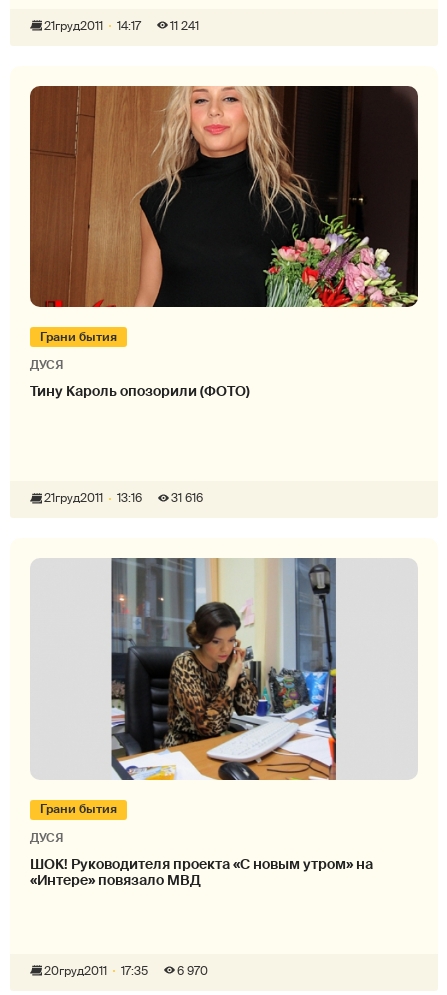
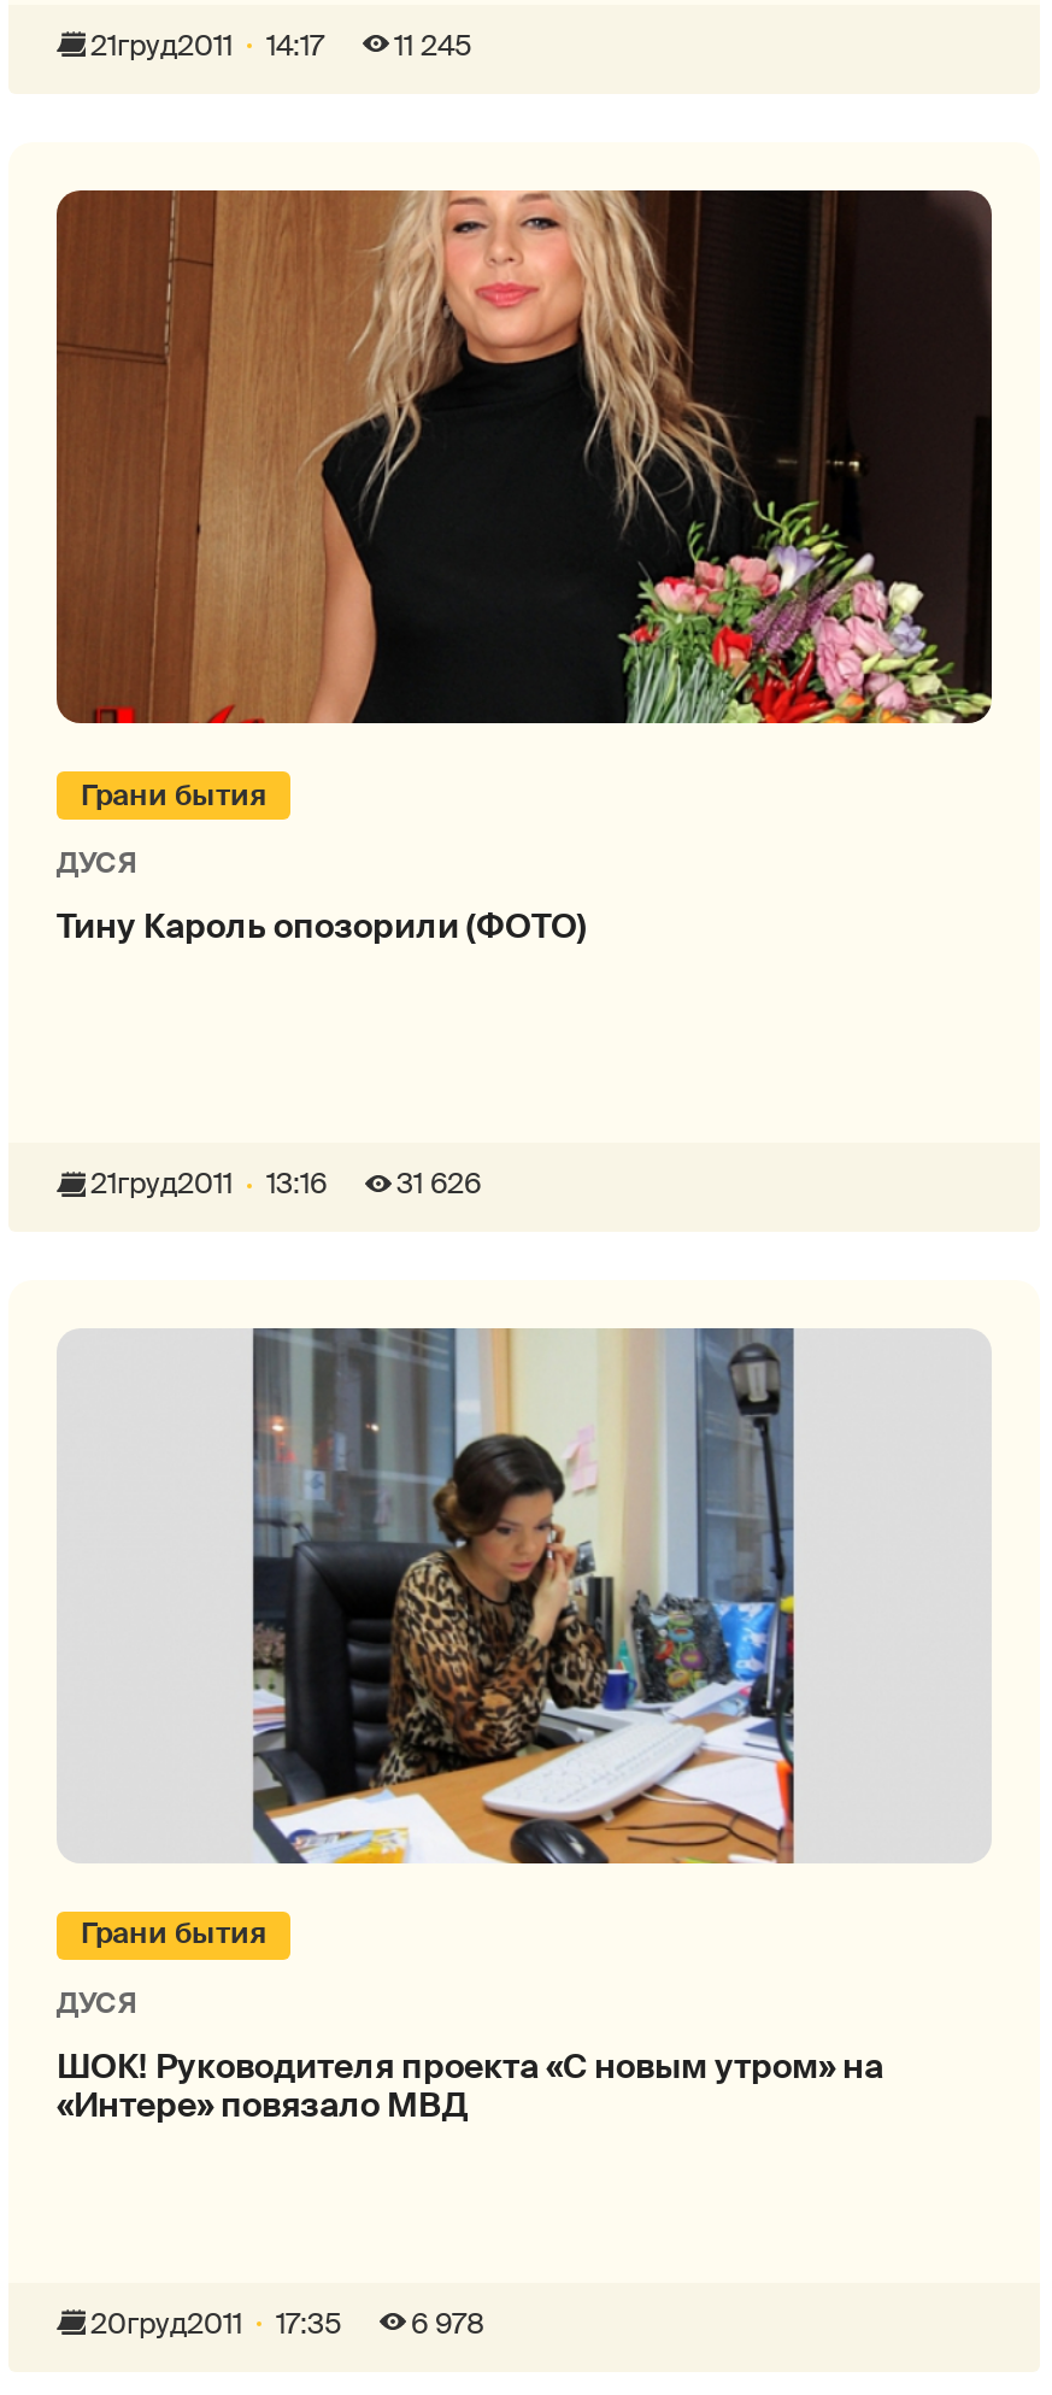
[170,18,199,34] 11 241 -> [394,26,471,64] 11 245
[171,490,203,506] 31 616 -> [396,1165,481,1203] 31 626
[177,963,208,979] 6 970 -> [411,2304,486,2343] 6 978

